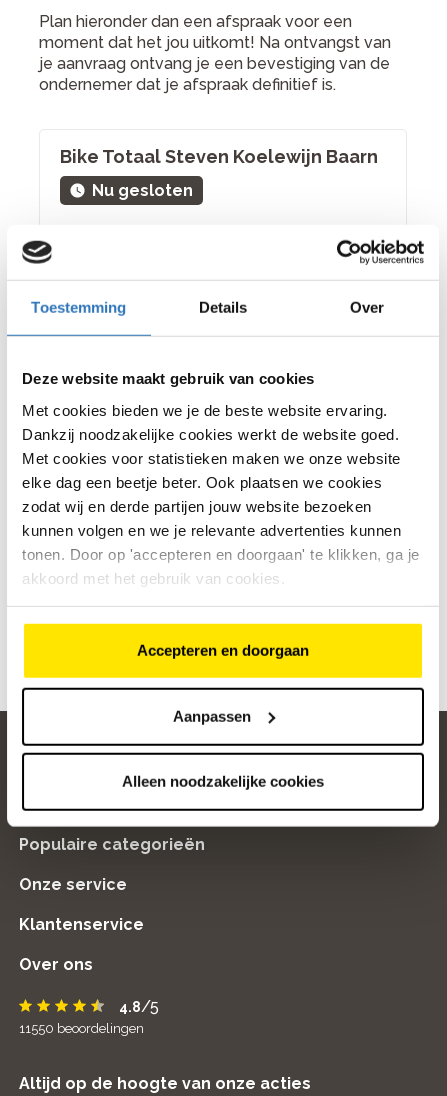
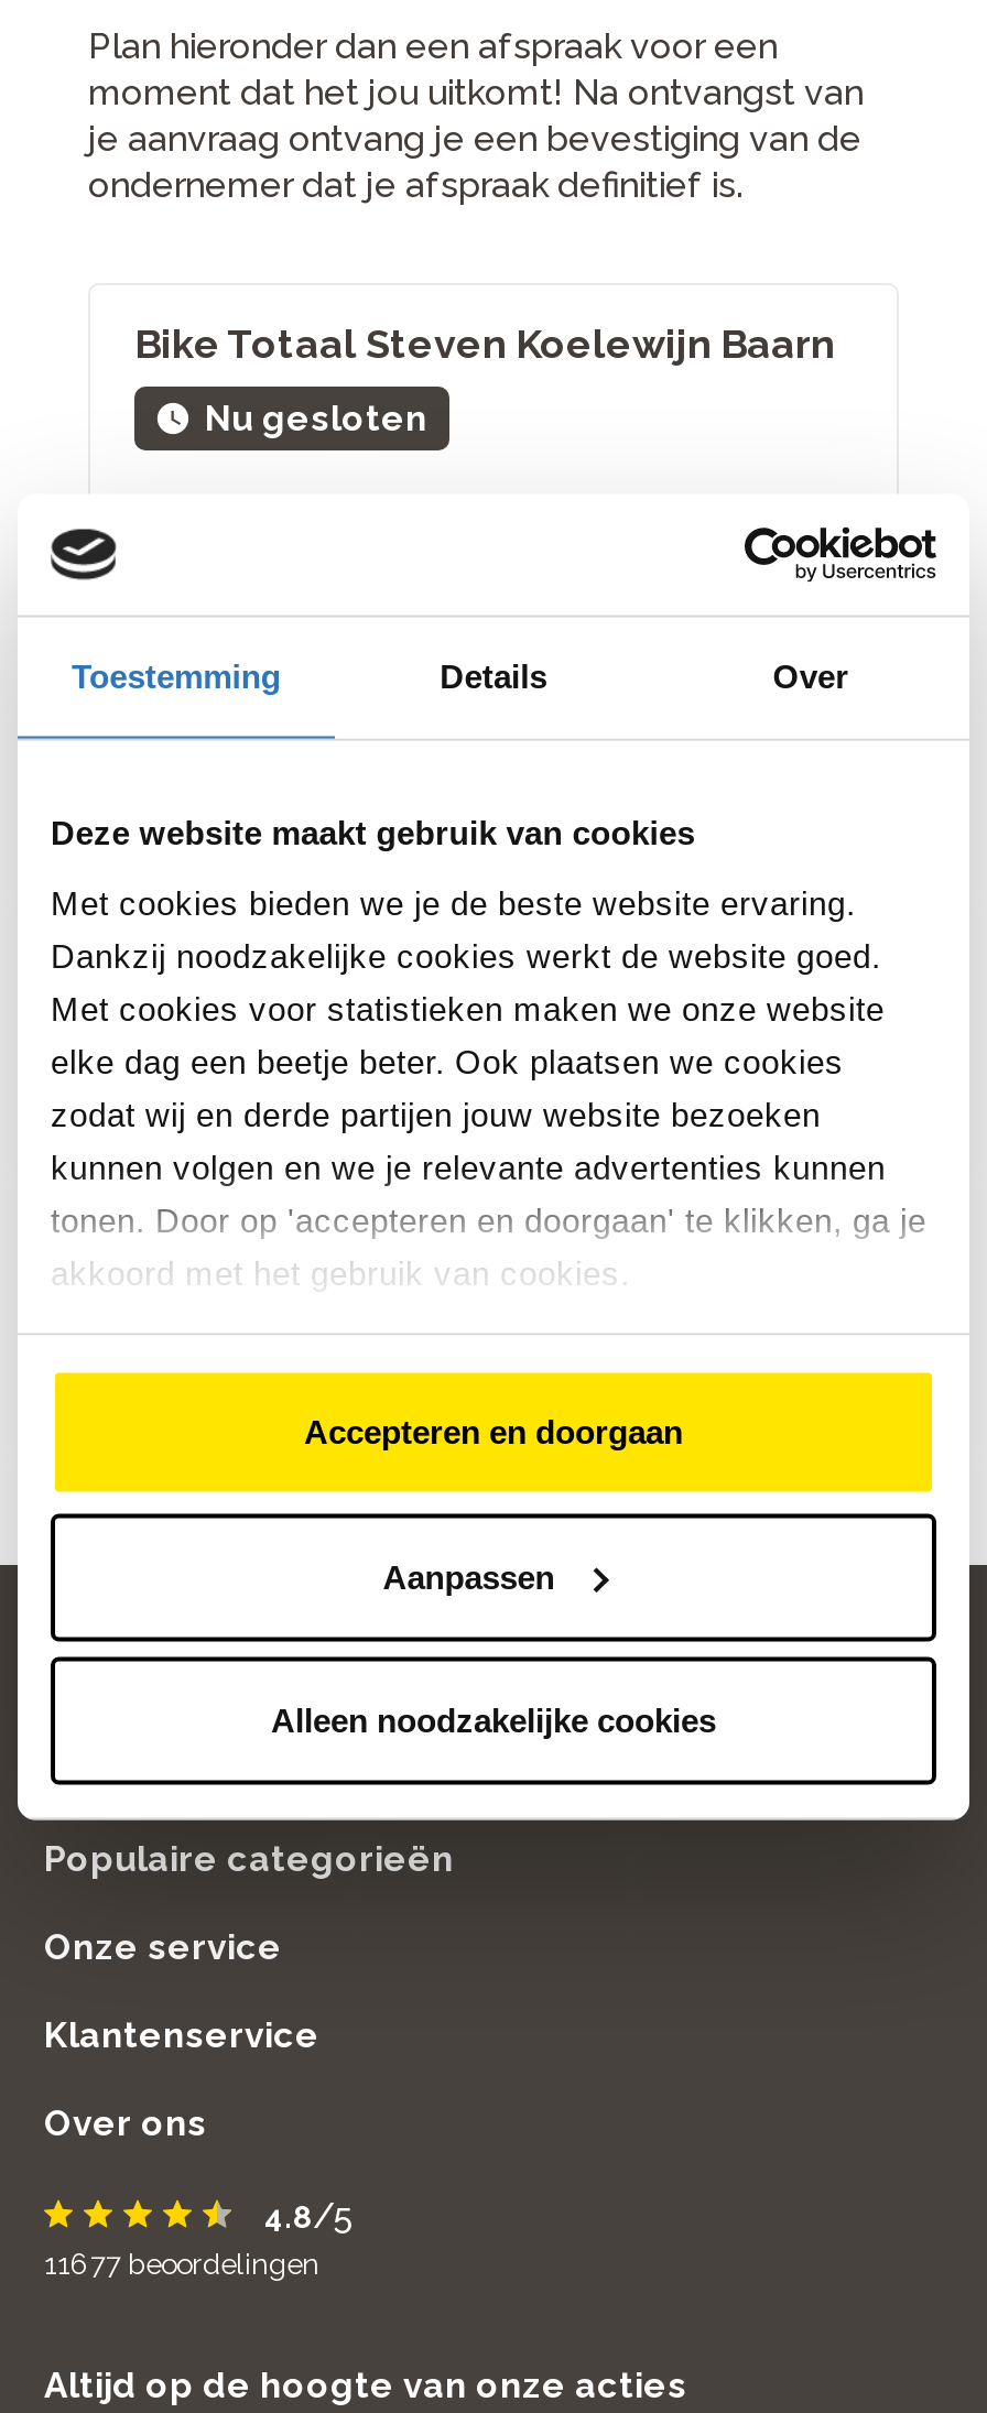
[19,1021,144,1036] 11550 beoordelingen -> [44,2248,319,2281] 11677 beoordelingen

